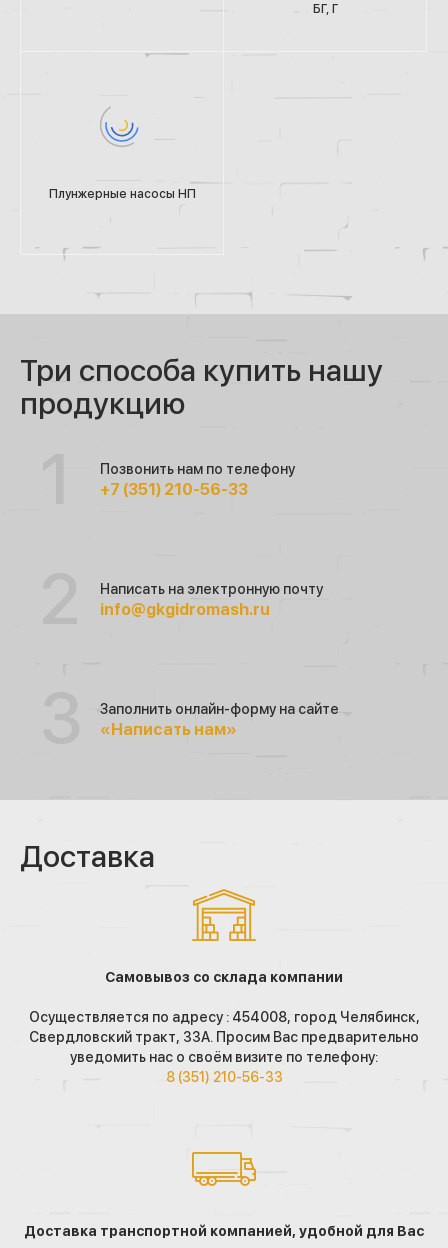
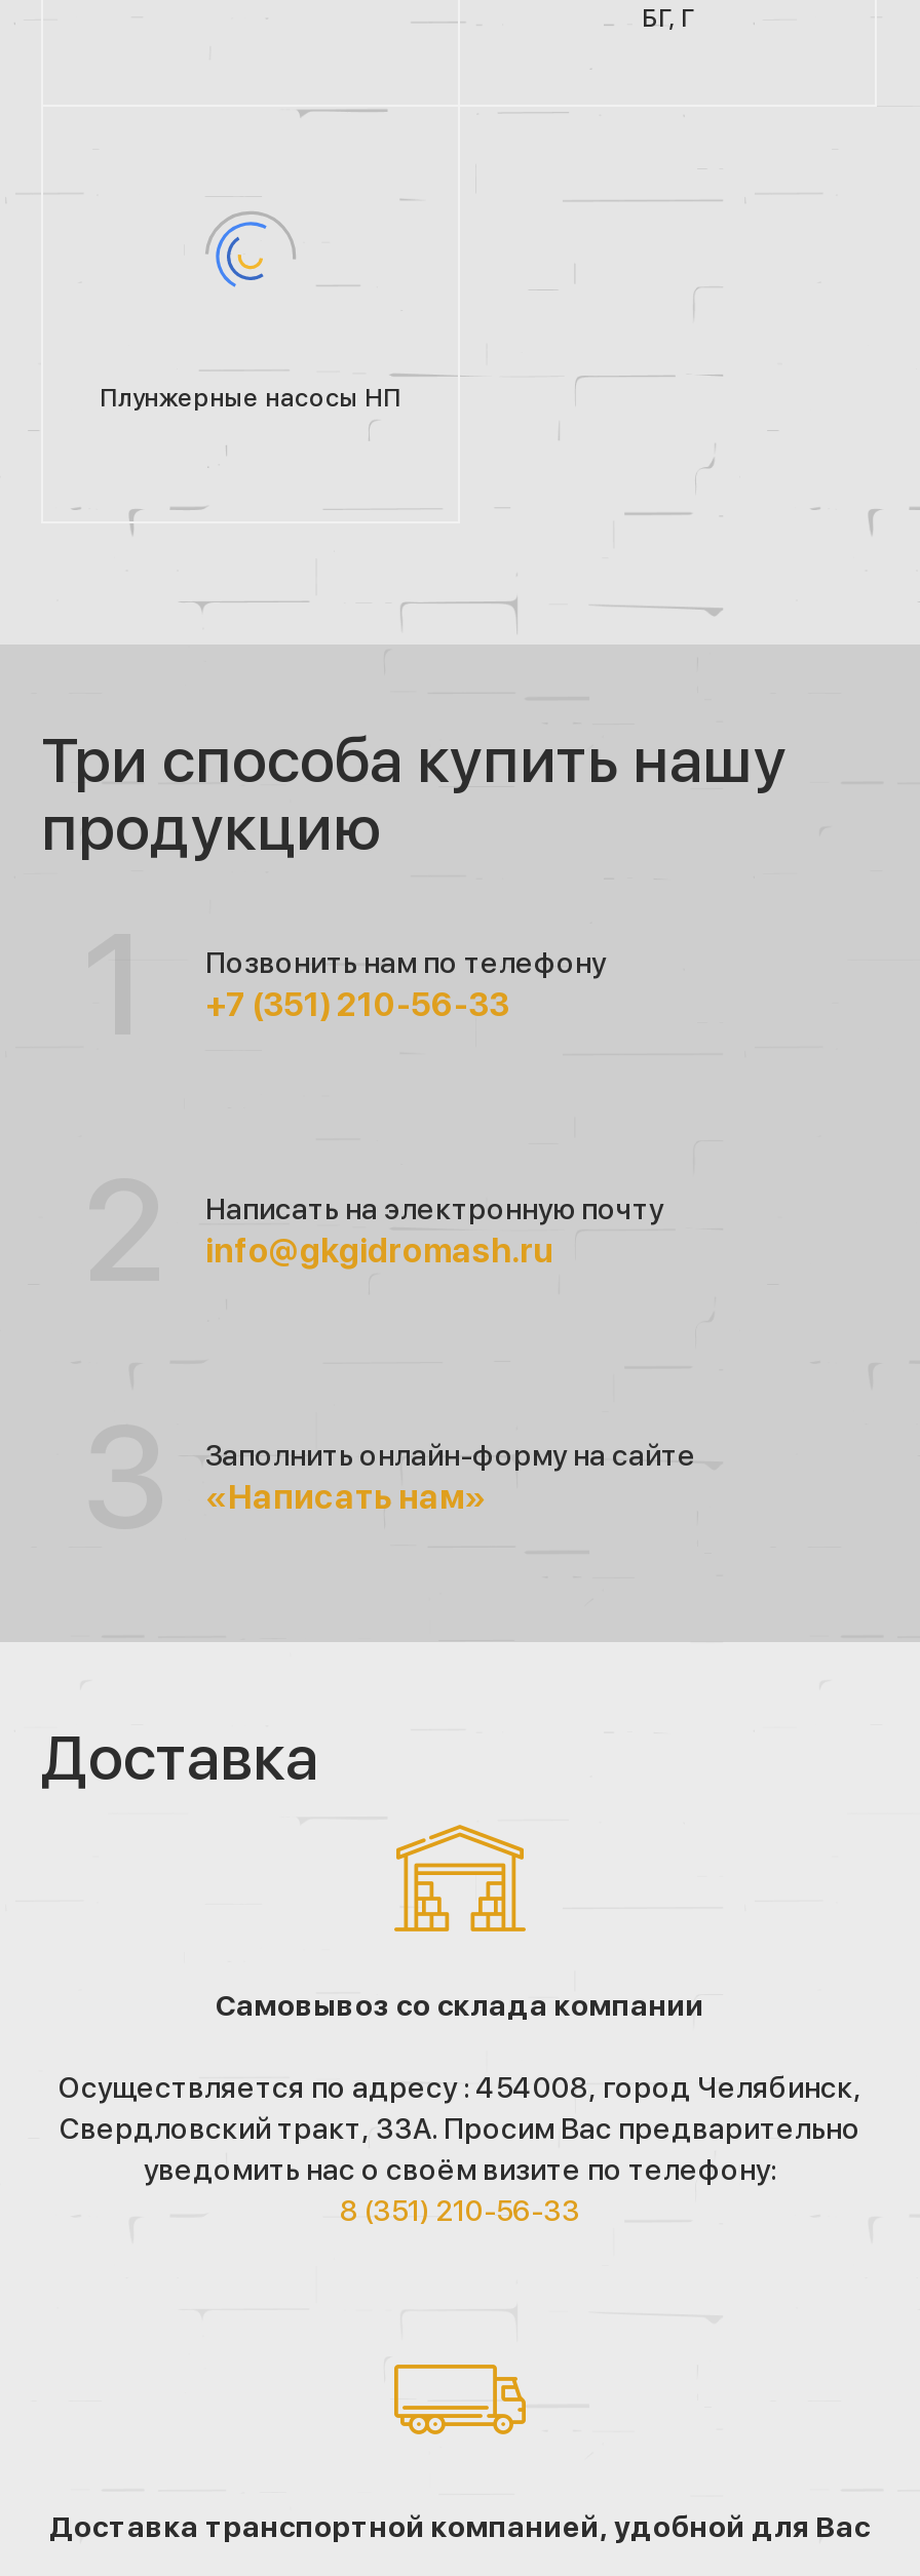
[100,108,139,147] [image] -> [216,211,296,291] [image]

